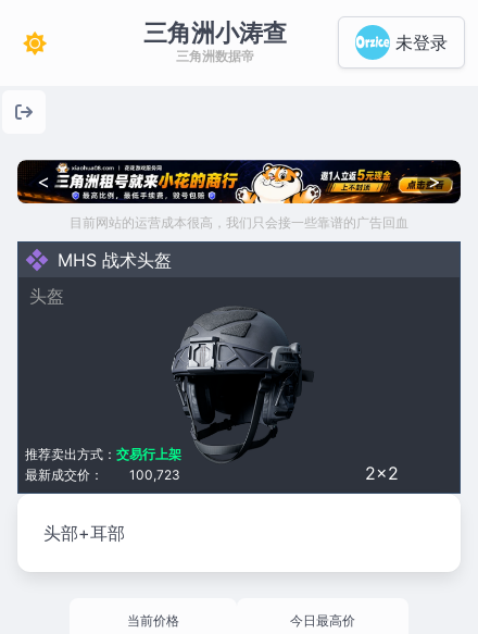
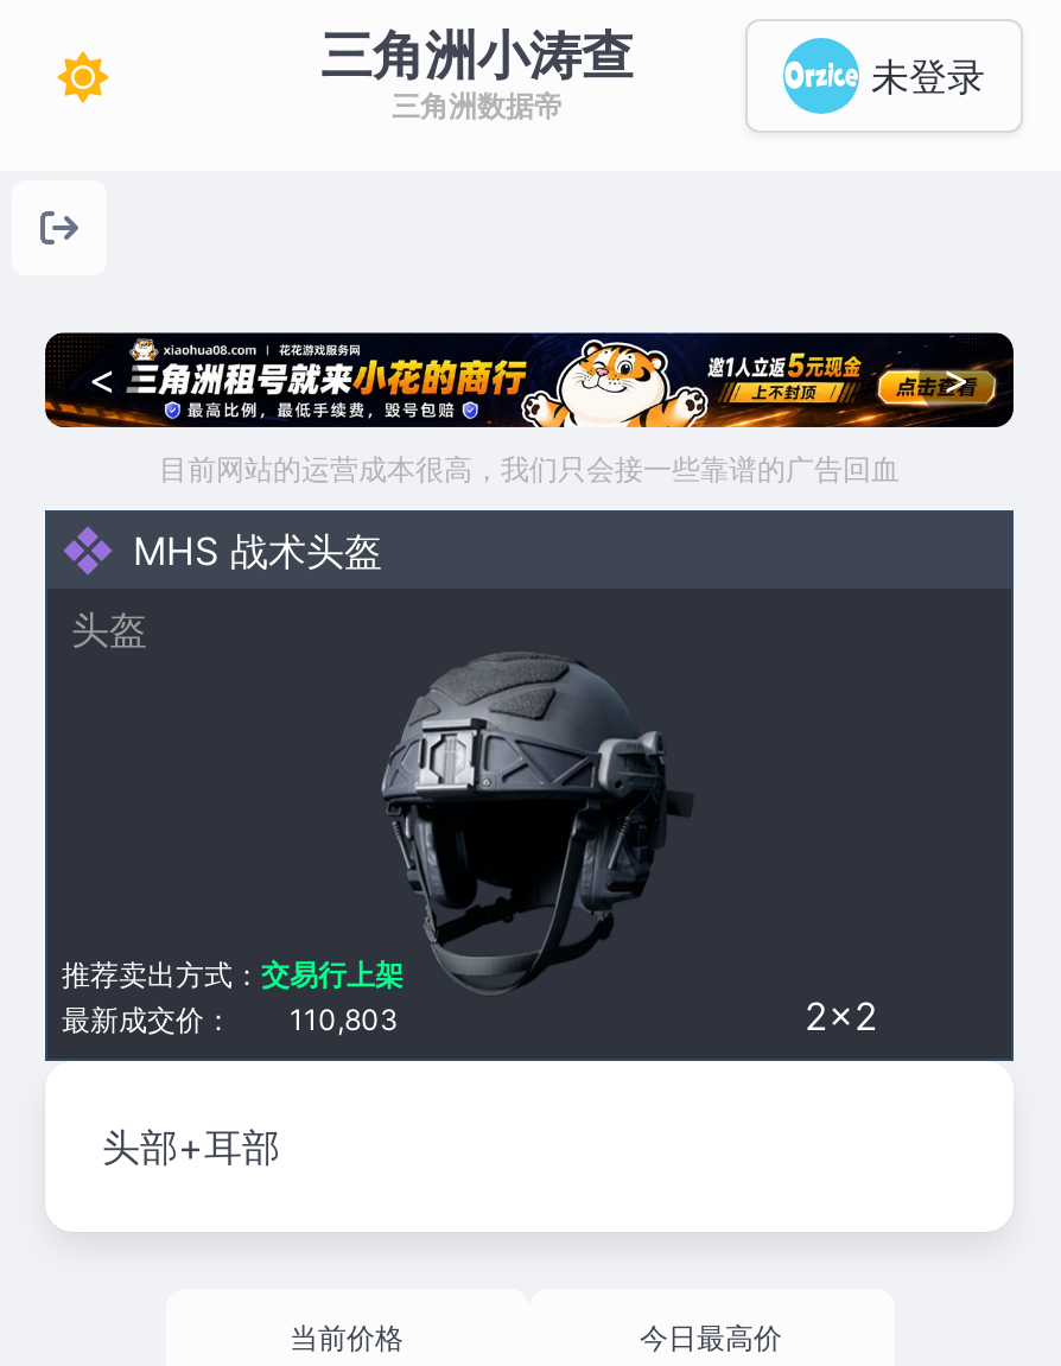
[25,466,180,483] 最新成交价： 100,723 -> [62,1001,399,1037] 最新成交价： 110,803

